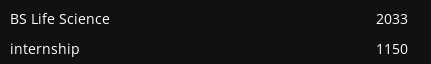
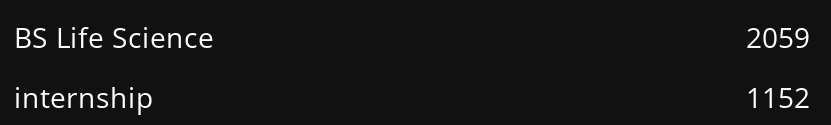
[376,9,408,28] 2033 -> [746,17,810,55] 2059
[376,39,408,58] 1150 -> [746,77,810,115] 1152

